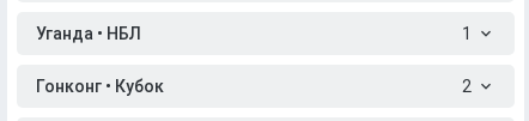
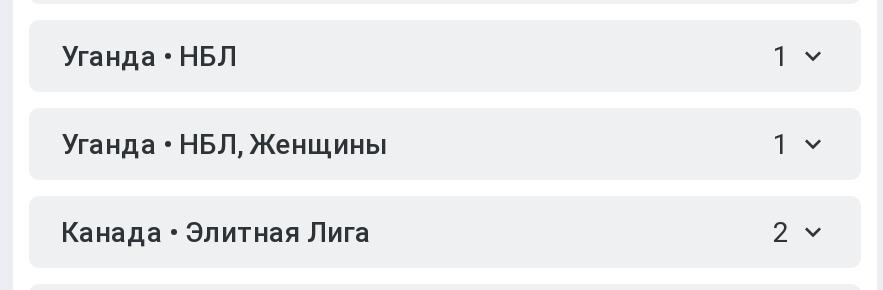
[36,77,164,96] Гонконг • Кубок -> [61,128,789,248] Уганда • НБЛ, Женщины | 1 | Канада • Элитная Лига

